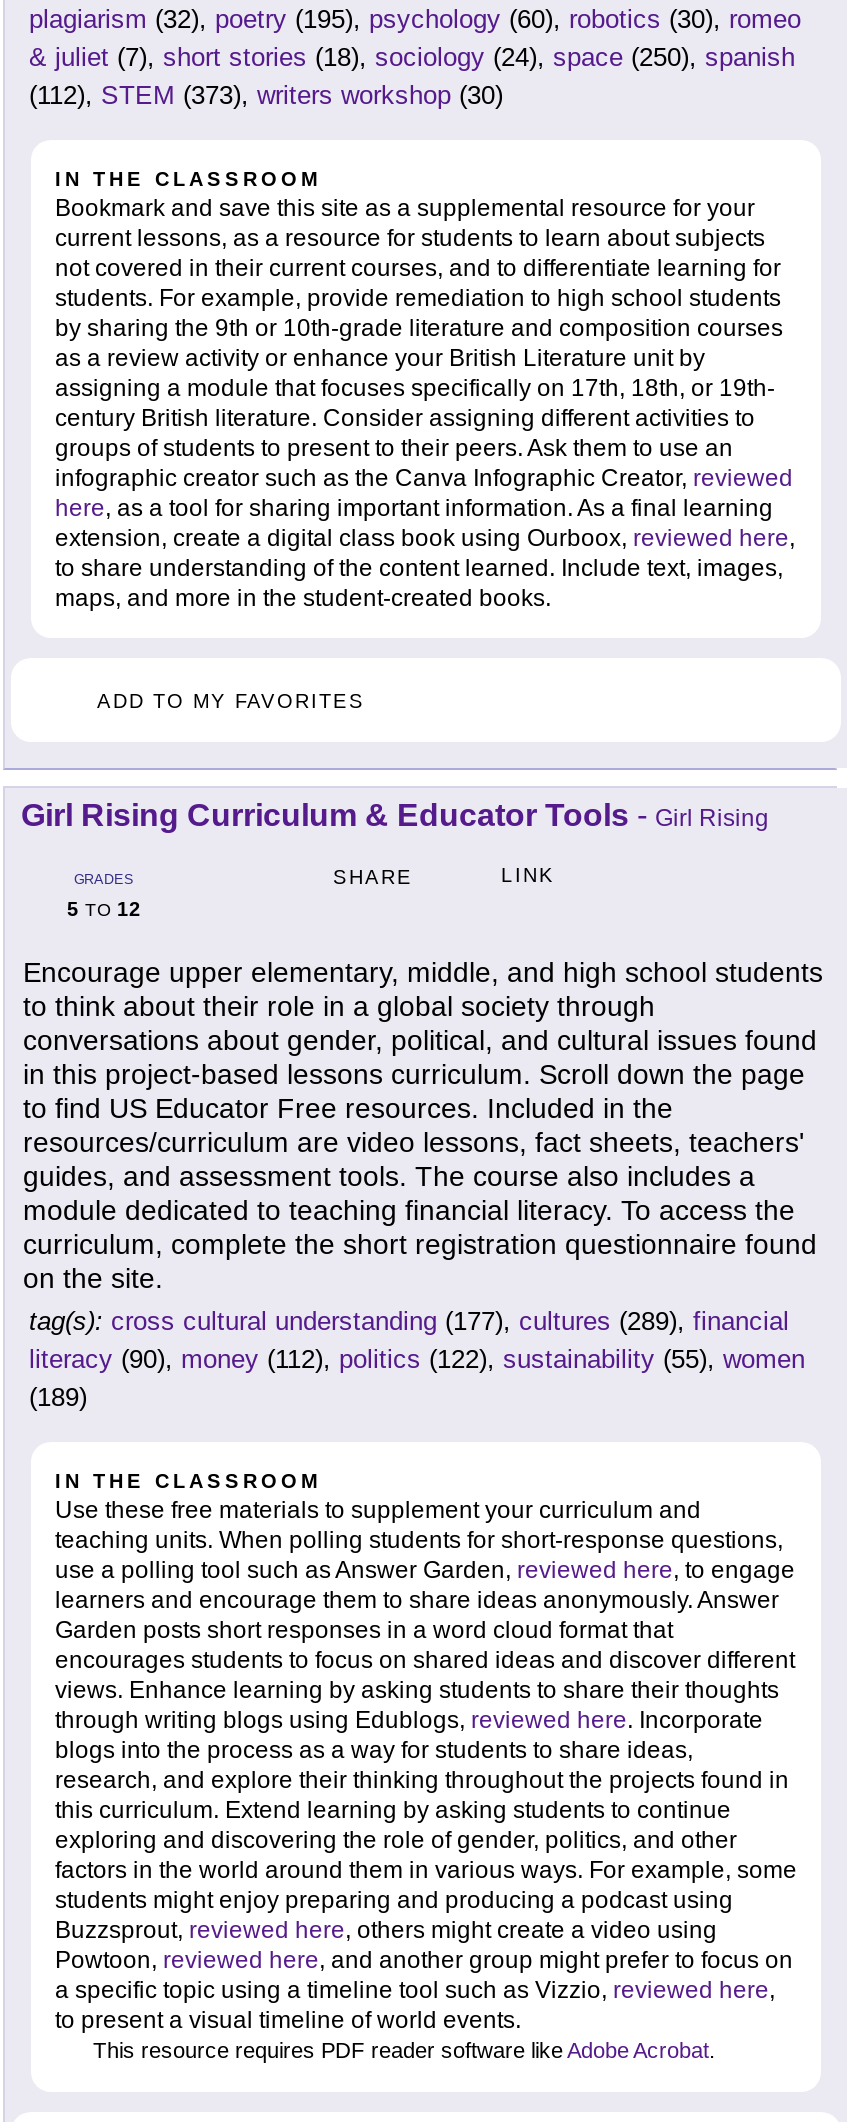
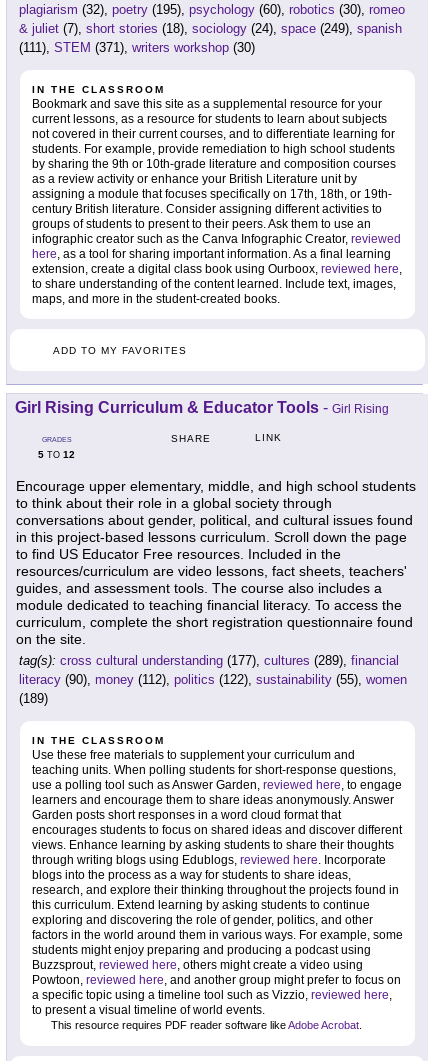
[29,43,795,73] & juliet (7), short stories (18), sociology (24), space (250), spanish -> [19,21,402,36] & juliet (7), short stories (18), sociology (24), space (249), spanish
[29,81,503,111] (112), STEM (373), writers workshop (30) -> [19,40,255,55] (111), STEM (371), writers workshop (30)

